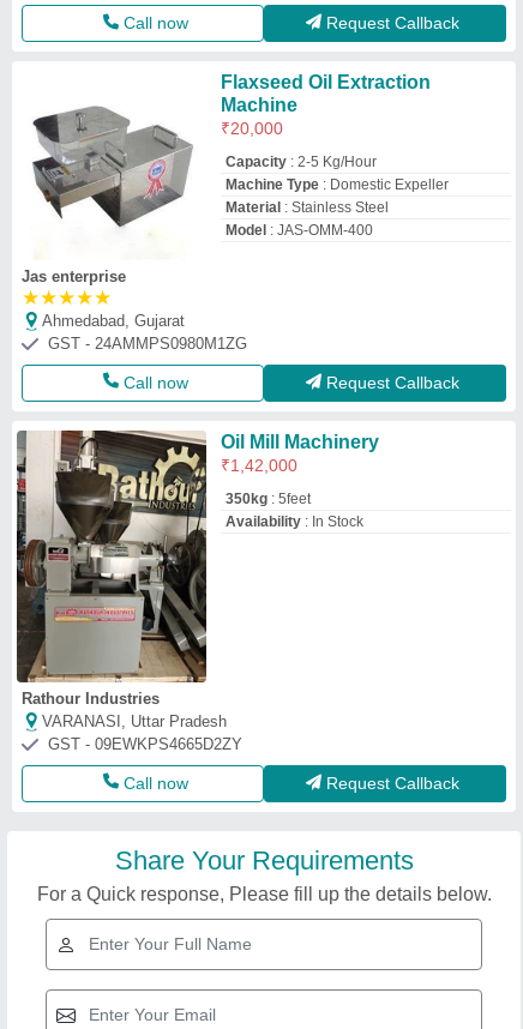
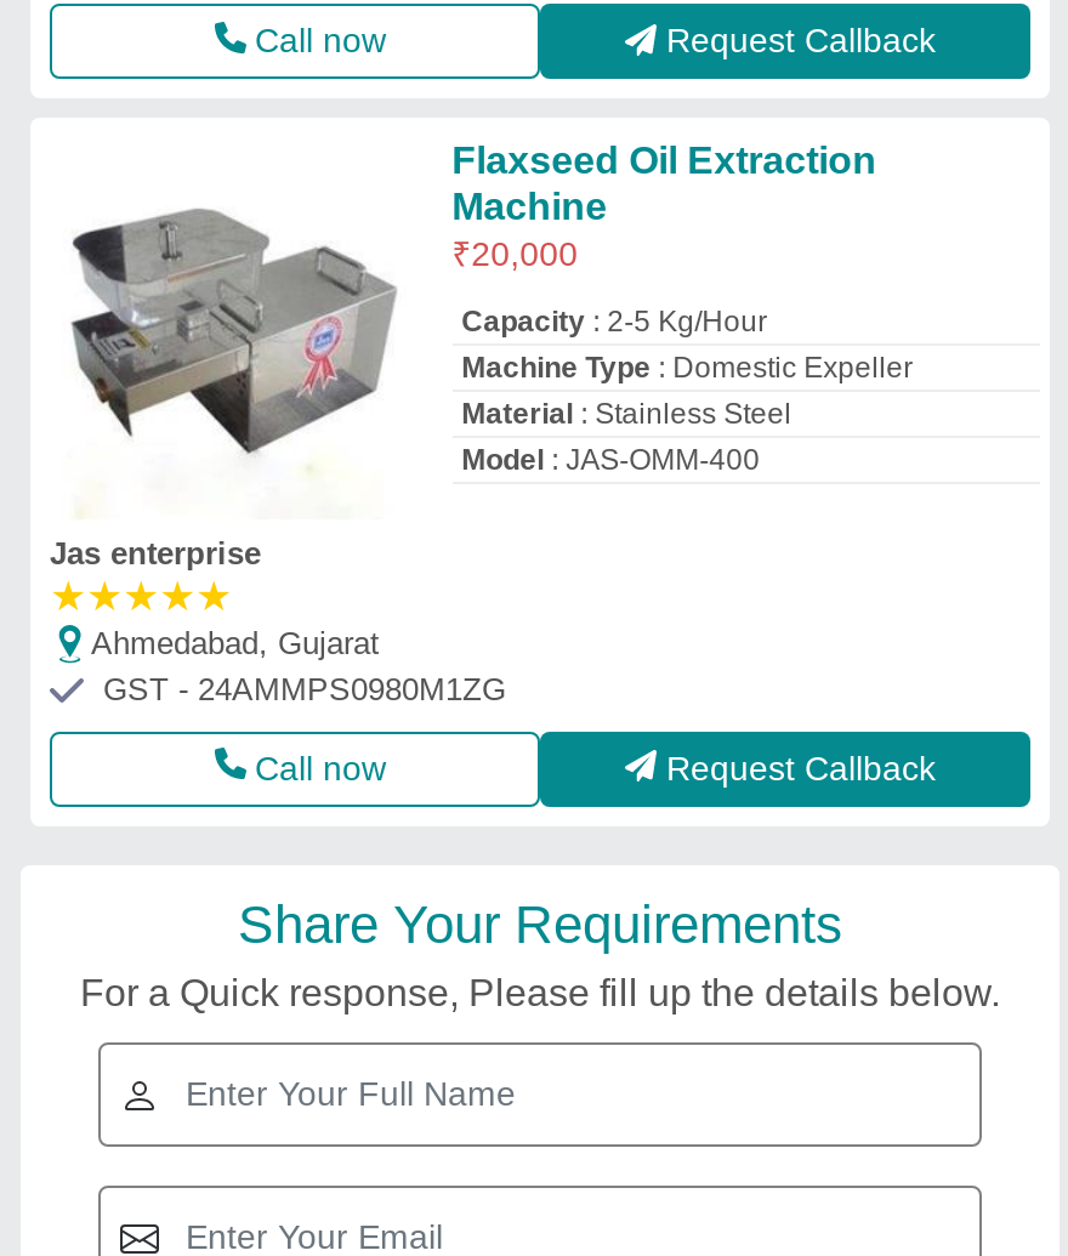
[16,429,459,793] [image] | Rathour Industries | VARANASI, Uttar Pradesh | GST - 09EWKPS4665D2ZY | Call now | Request Callback -> none
[220,431,379,530] Oil Mill Machinery | ₹1,42,000 | 350kg: 5feet | Availability: In Stock -> none

